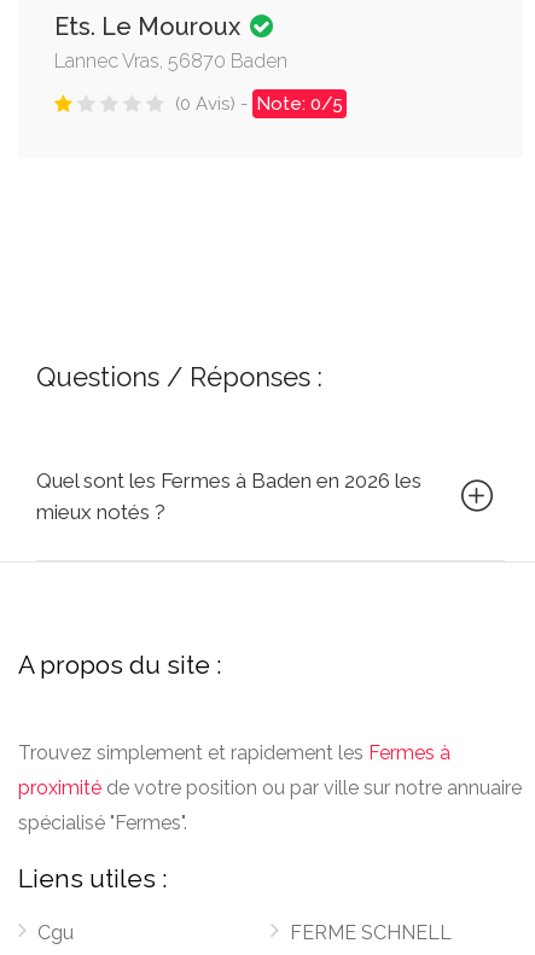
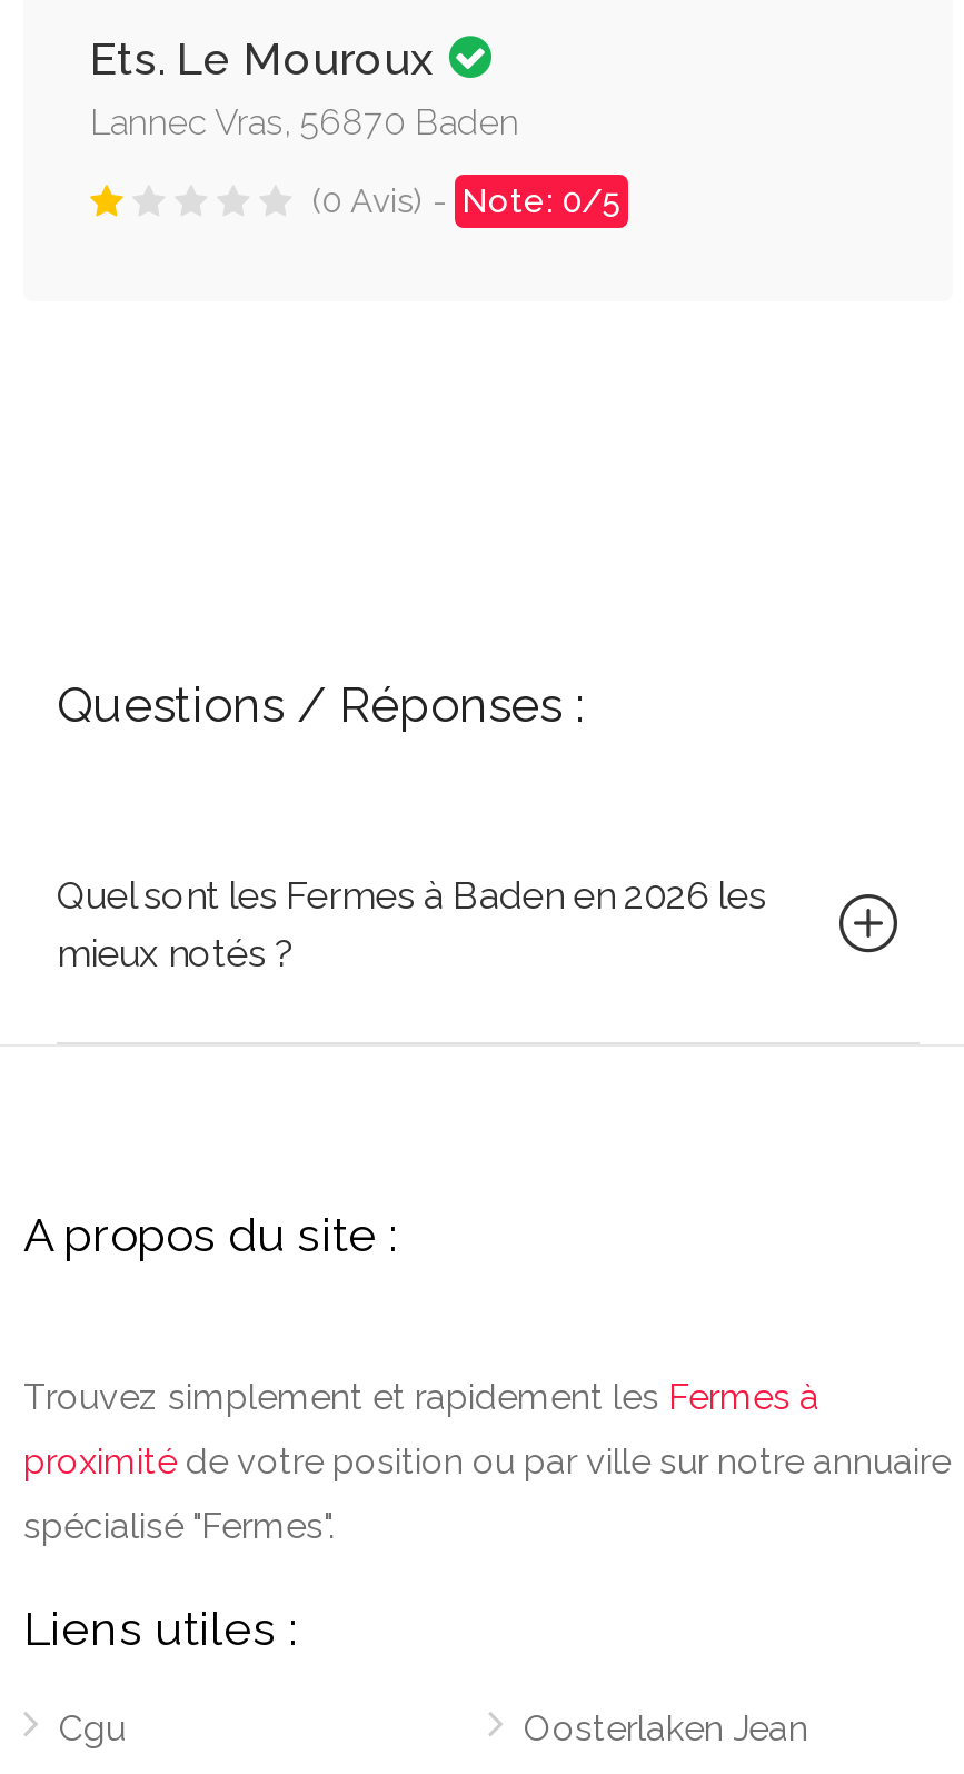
[290,922,452,945] FERME SCHNELL -> [524,1708,808,1750] Oosterlaken Jean

